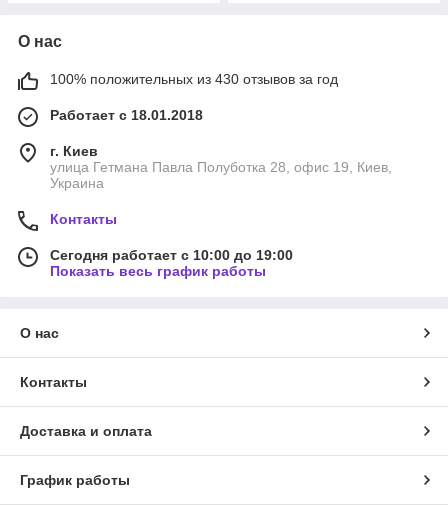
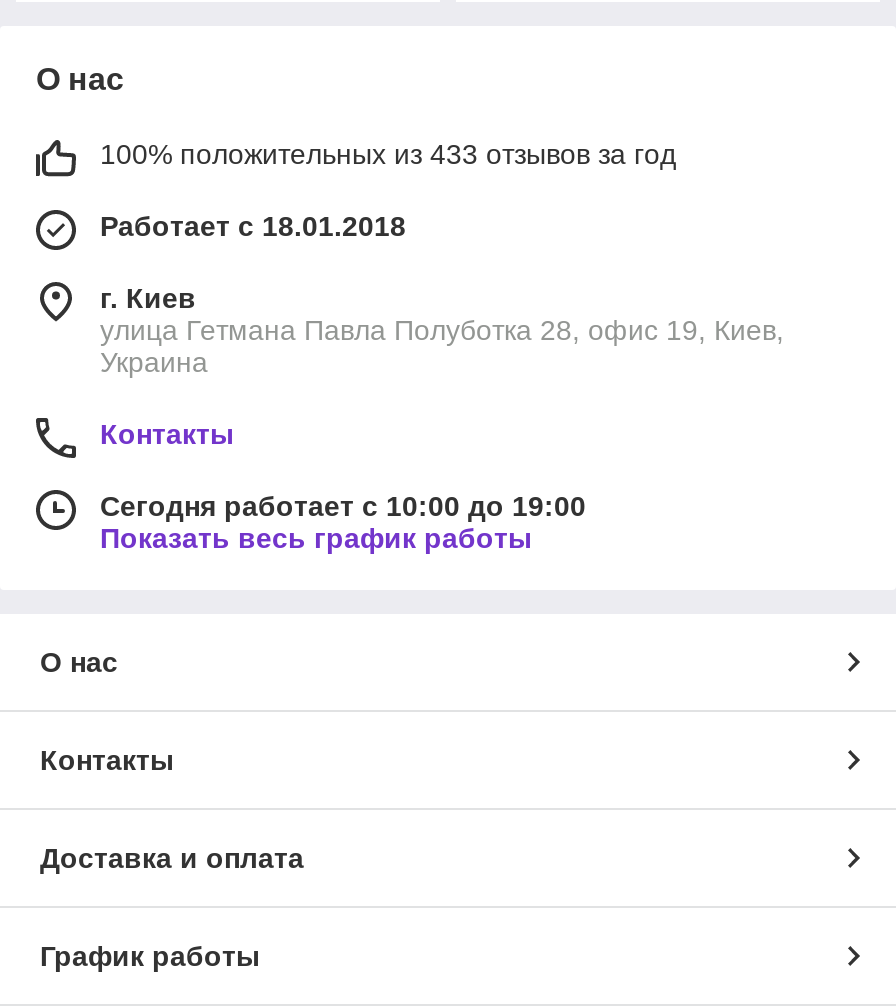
[50,71,338,87] 100% положительных из 430 отзывов за год -> [100,138,676,170] 100% положительных из 433 отзывов за год

